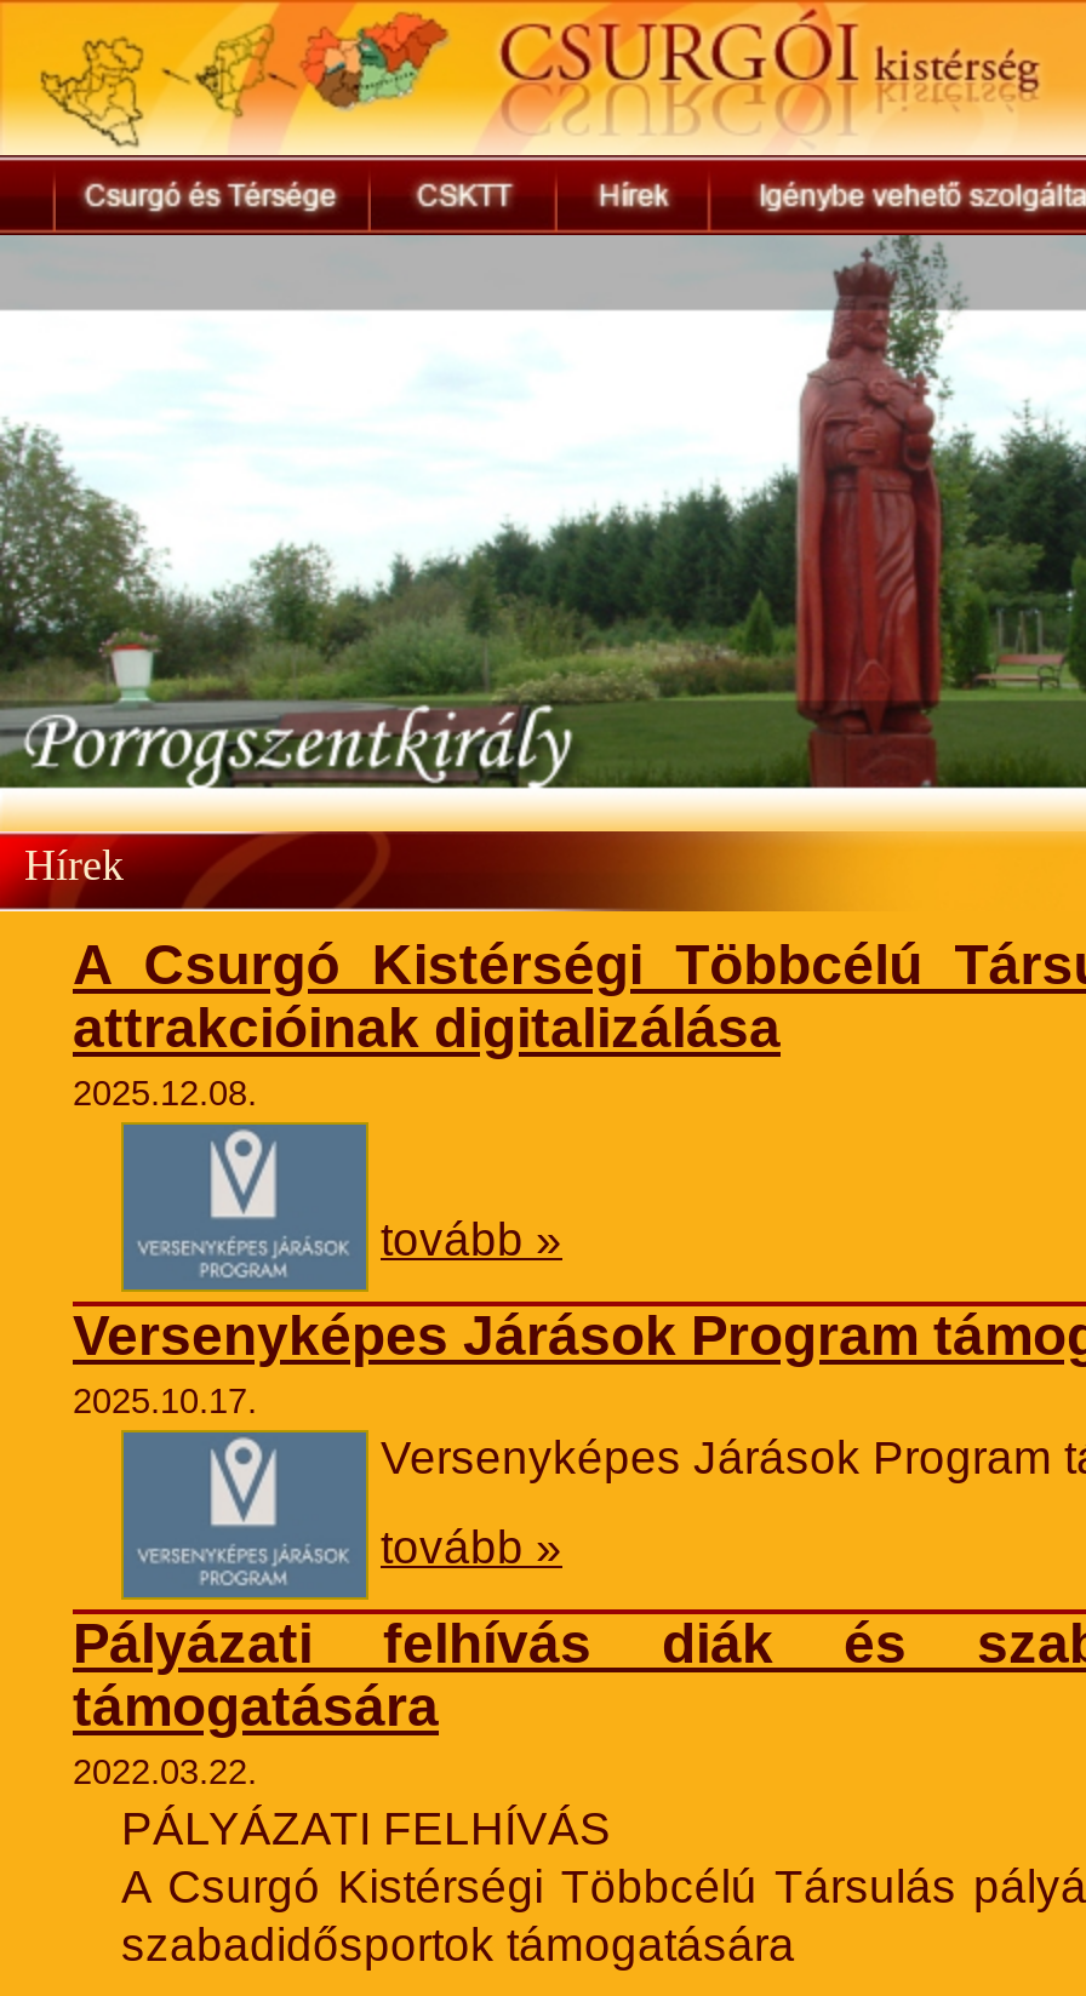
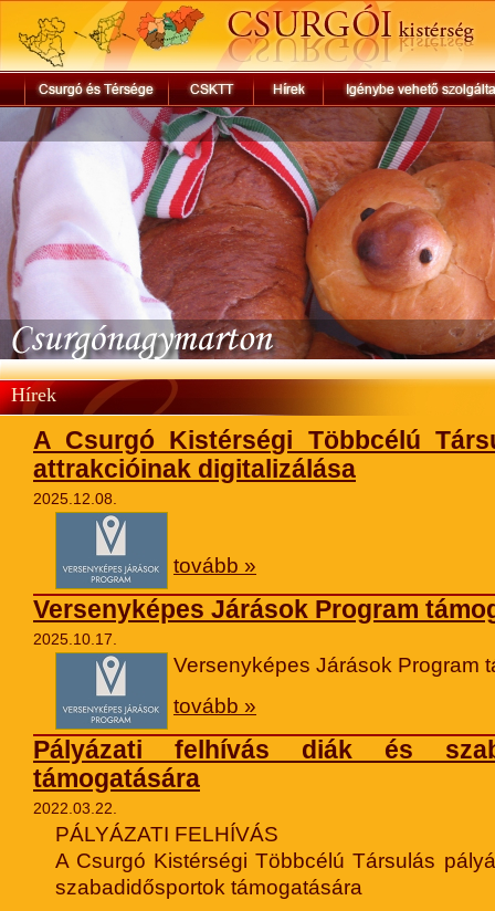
[7,233,1079,790] [image] -> [3,106,492,360] [image]

